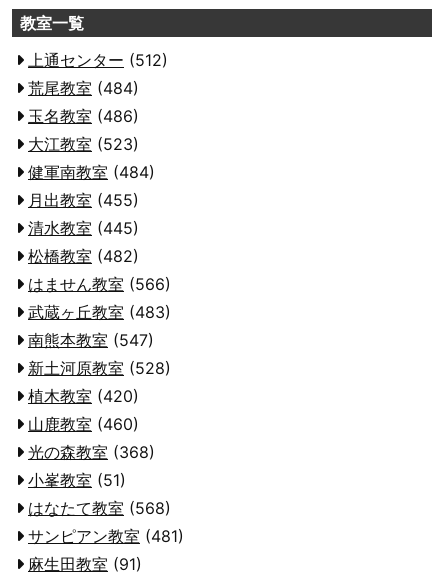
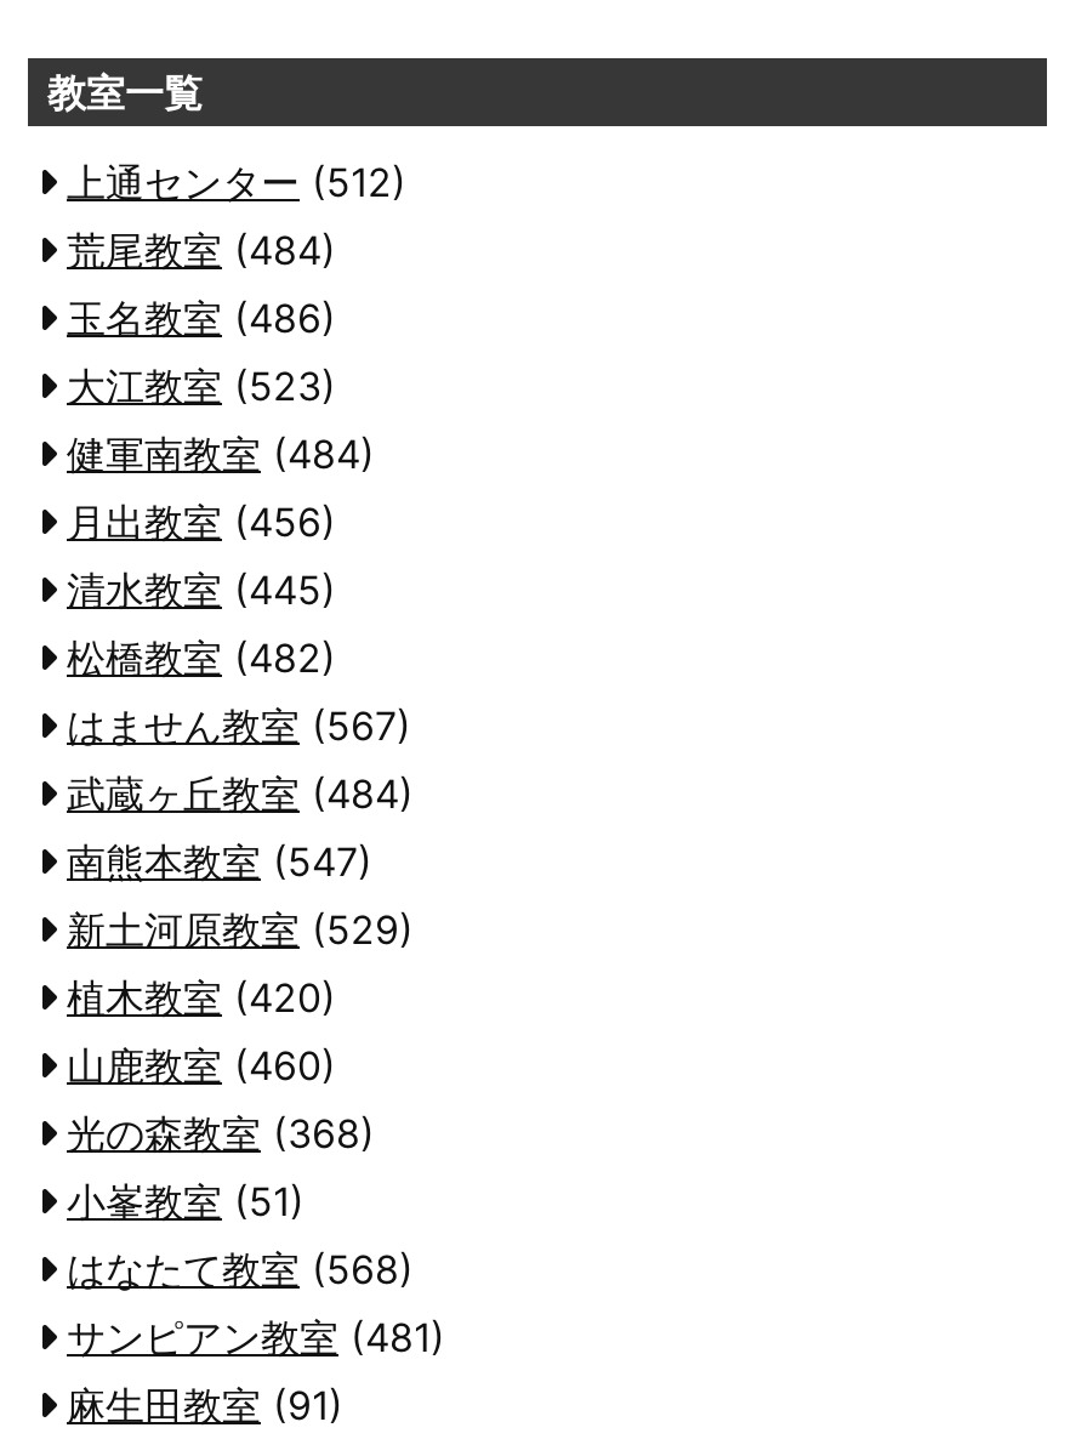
[28,190,139,210] 月出教室(455) -> [67,496,336,545] 月出教室(456)
[28,274,171,294] はません教室(566) -> [67,700,411,749] はません教室(567)
[28,302,171,322] 武蔵ヶ丘教室(483) -> [67,768,414,817] 武蔵ヶ丘教室(484)
[28,358,171,378] 新土河原教室(528) -> [67,904,414,953] 新土河原教室(529)

